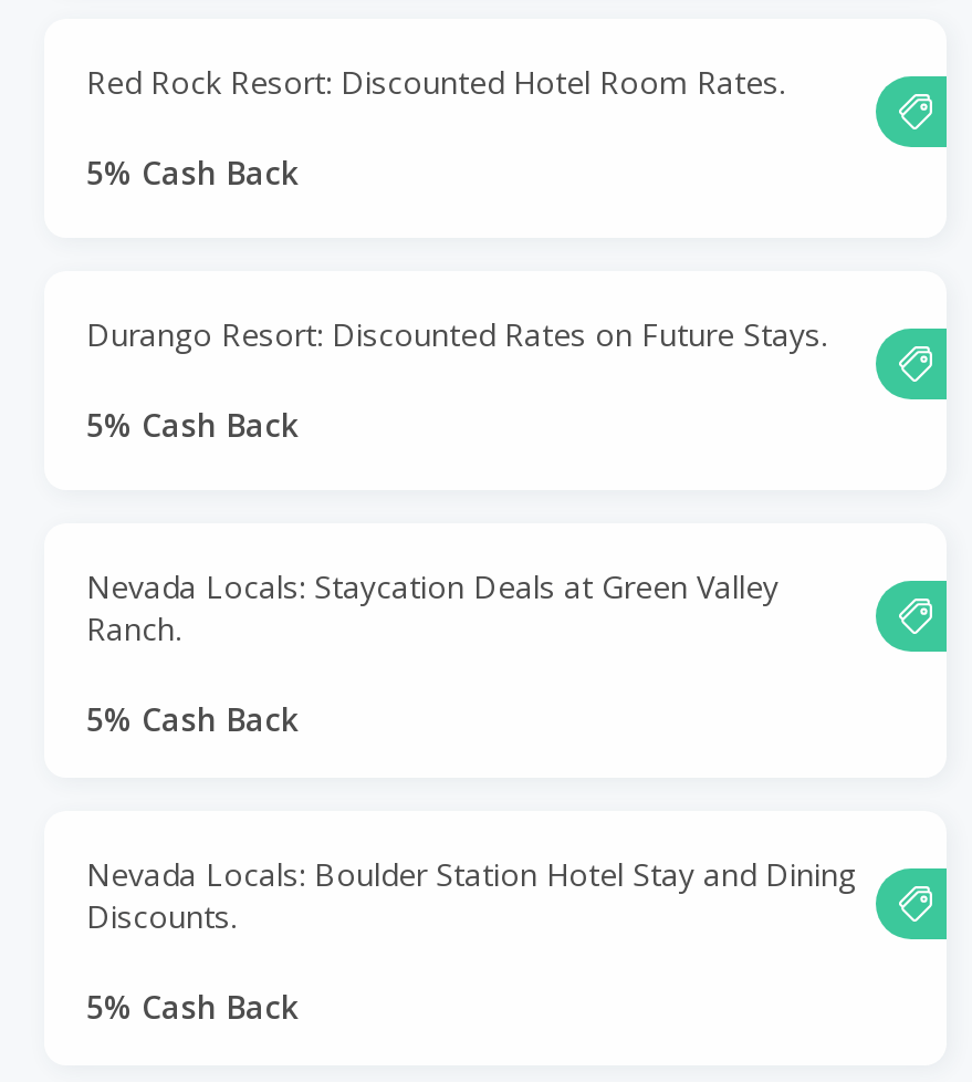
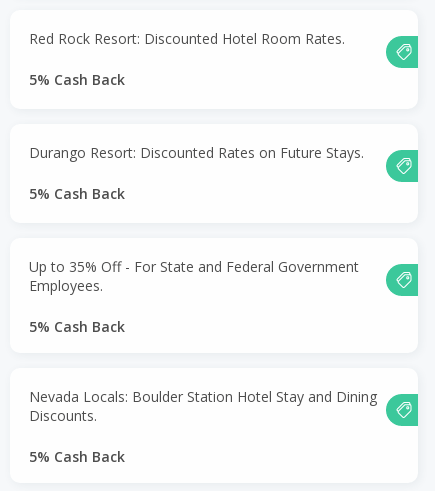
[86,564,778,648] Nevada Locals: Staycation Deals at Green Valley | Ranch. -> [29,256,359,294] Up to 35% Off - For State and Federal Government | Employees.

